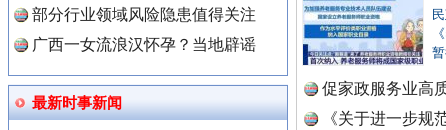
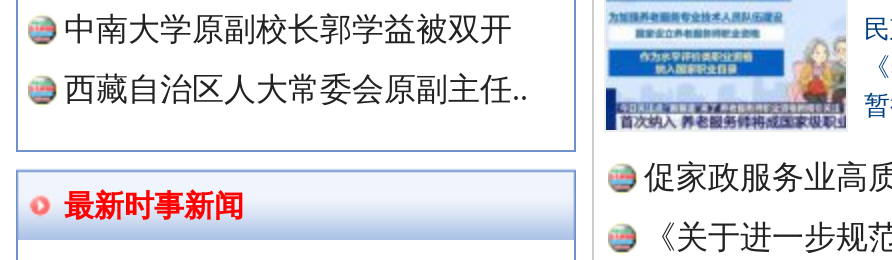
[32,6,256,23] 部分行业领域风险隐患值得关注 -> [64,12,512,46] 中南大学原副校长郭学益被双开
[32,36,256,53] 广西一女流浪汉怀孕？当地辟谣 -> [64,72,528,106] 西藏自治区人大常委会原副主任..

